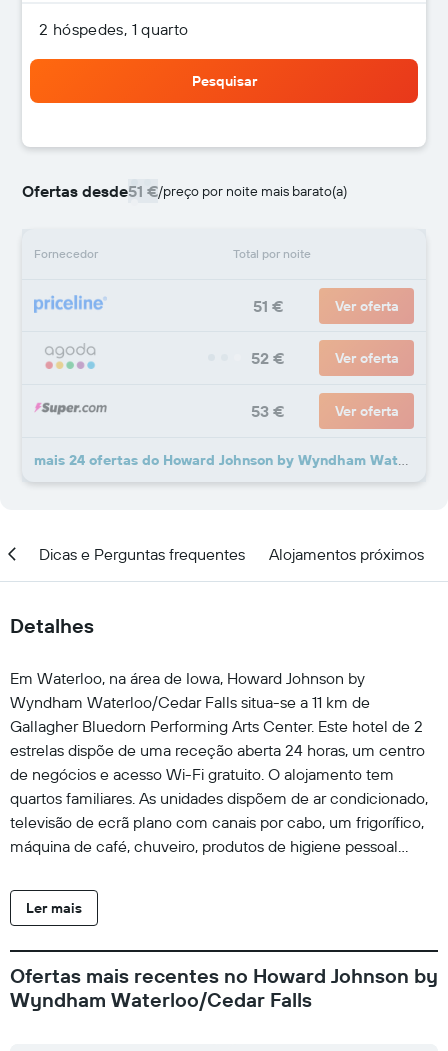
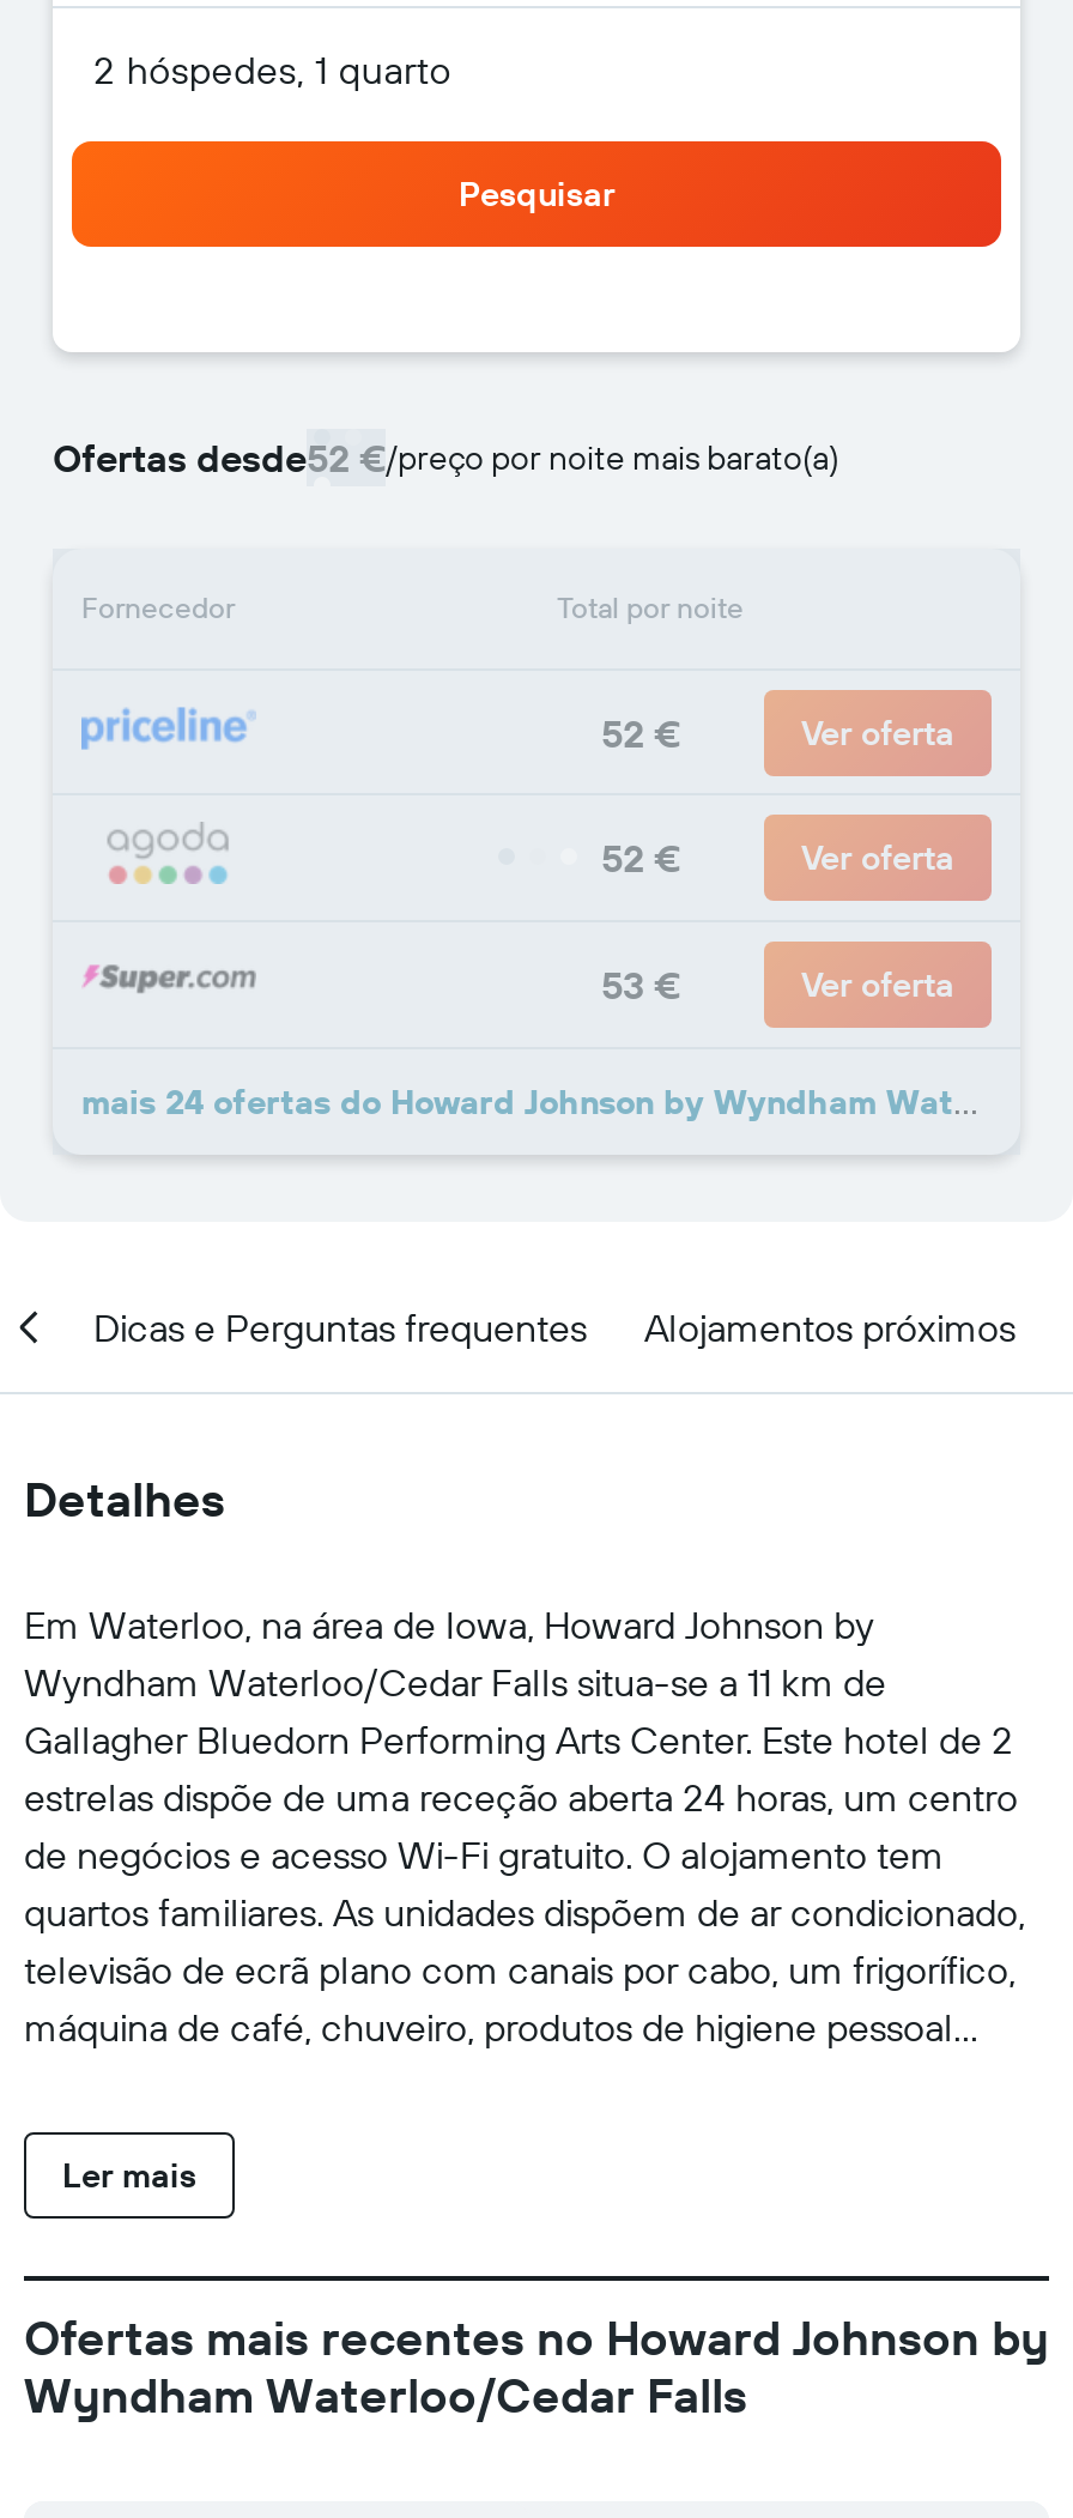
[22,181,347,201] Ofertas desde51 €/preço por noite mais barato(a) -> [53,434,838,482] Ofertas desde52 €/preço por noite mais barato(a)
[252,295,282,315] 51 € -> [601,708,680,756] 52 €

